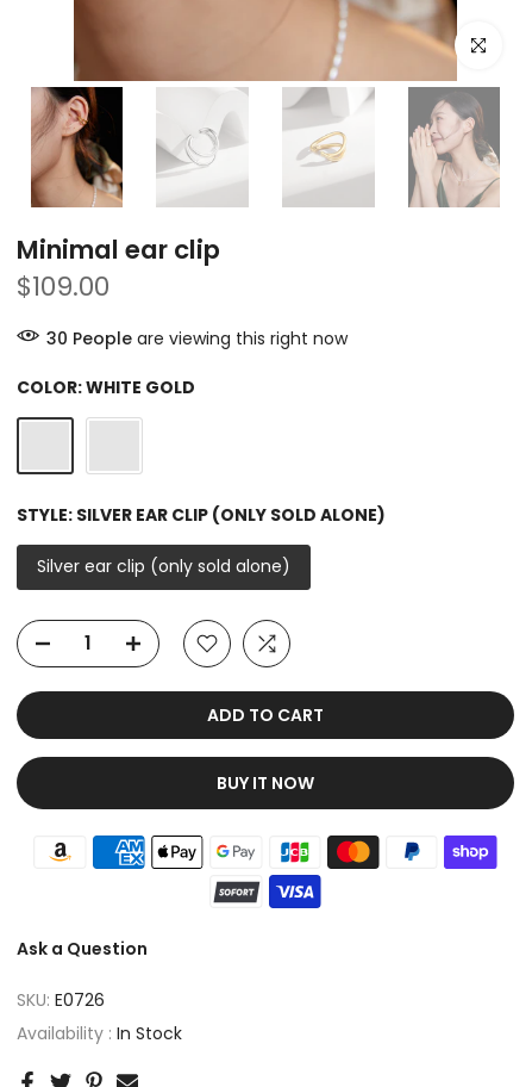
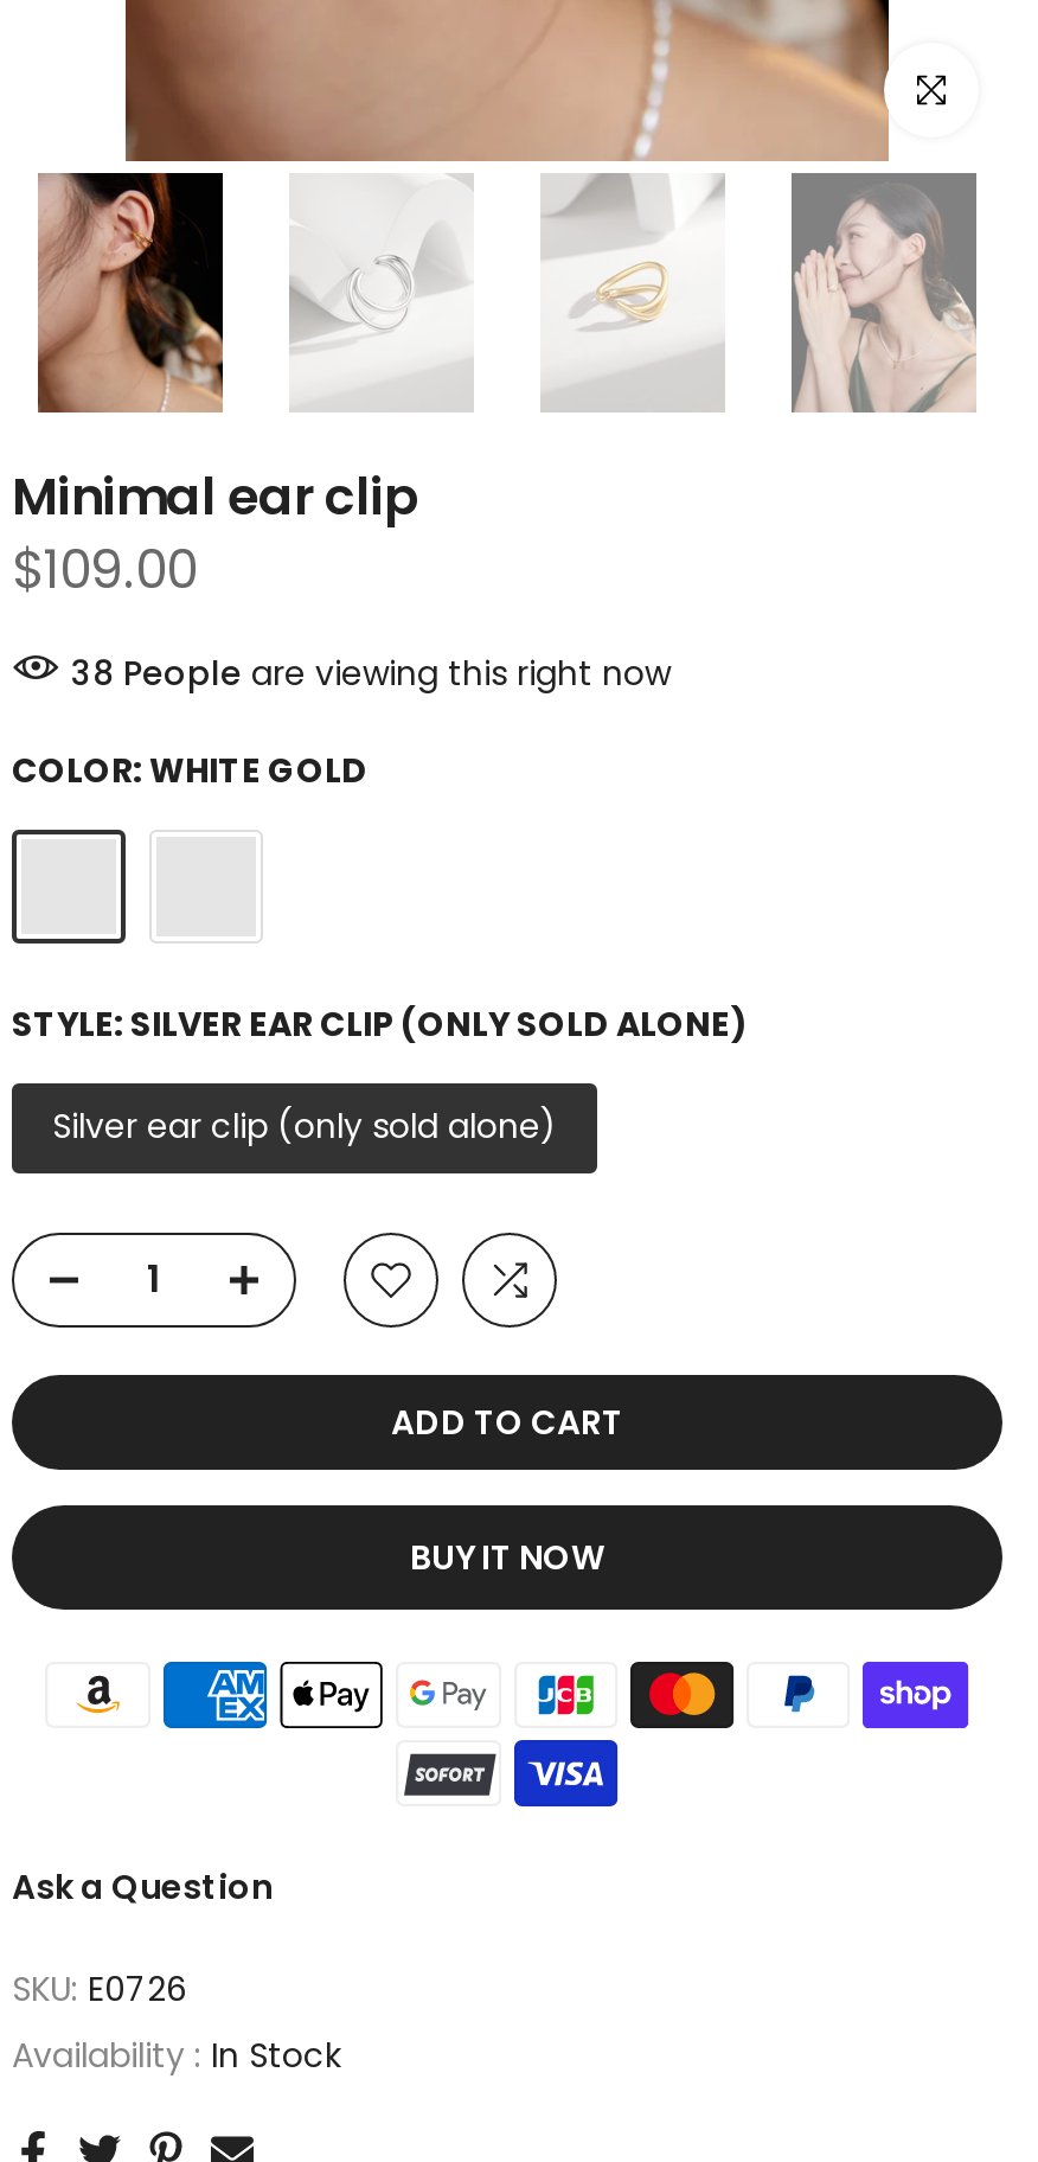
[46,326,348,350] 30 People are viewing this right now -> [71,649,671,696] 38 People are viewing this right now

